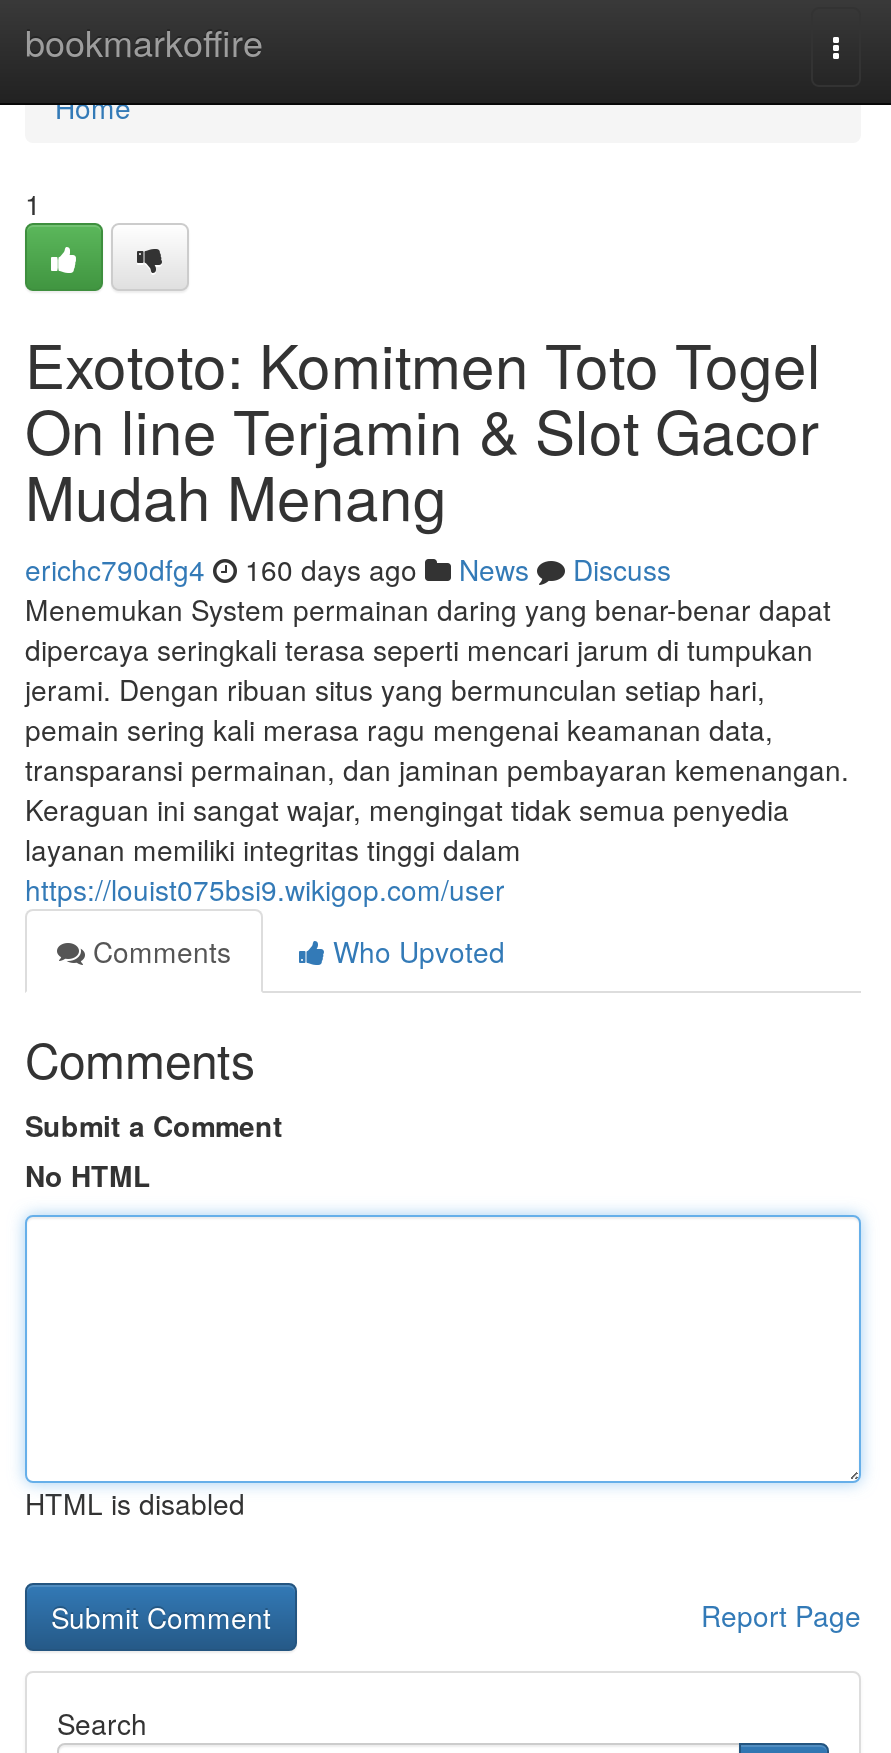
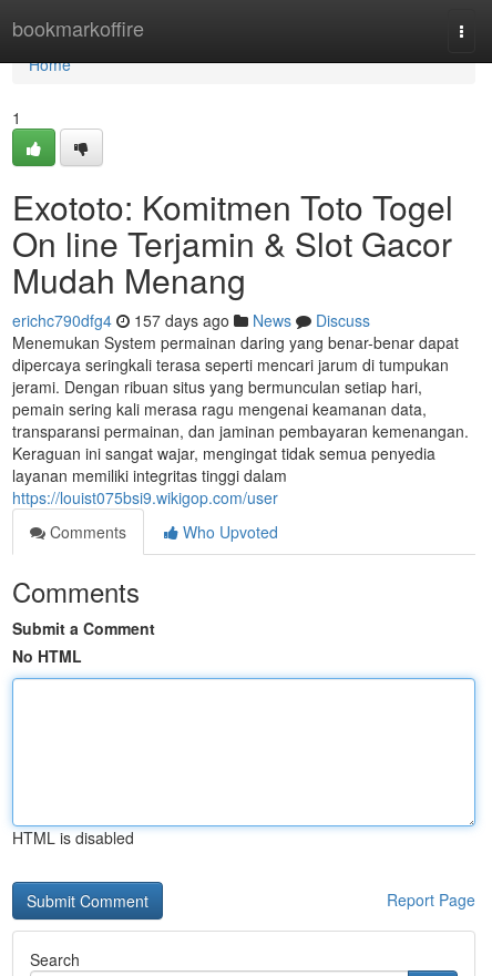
[25,549,671,589] erichc790dfg4 160 days ago News Discuss -> [12,309,370,331] erichc790dfg4 157 days ago News Discuss

